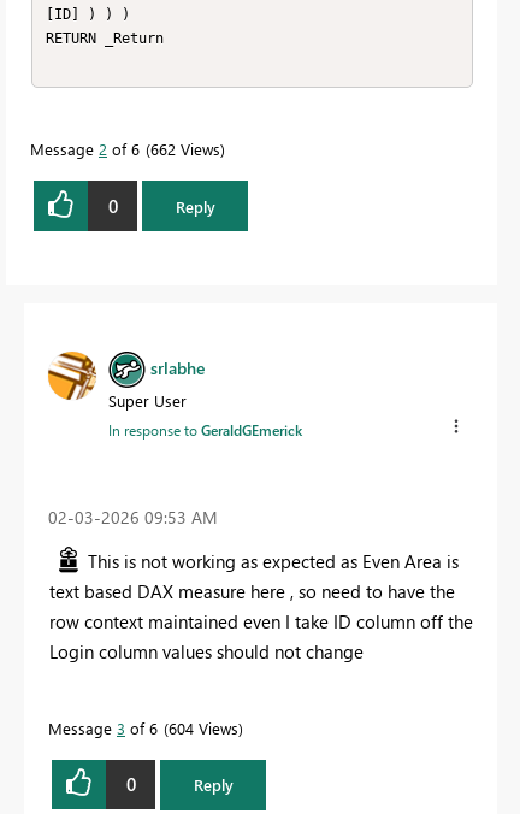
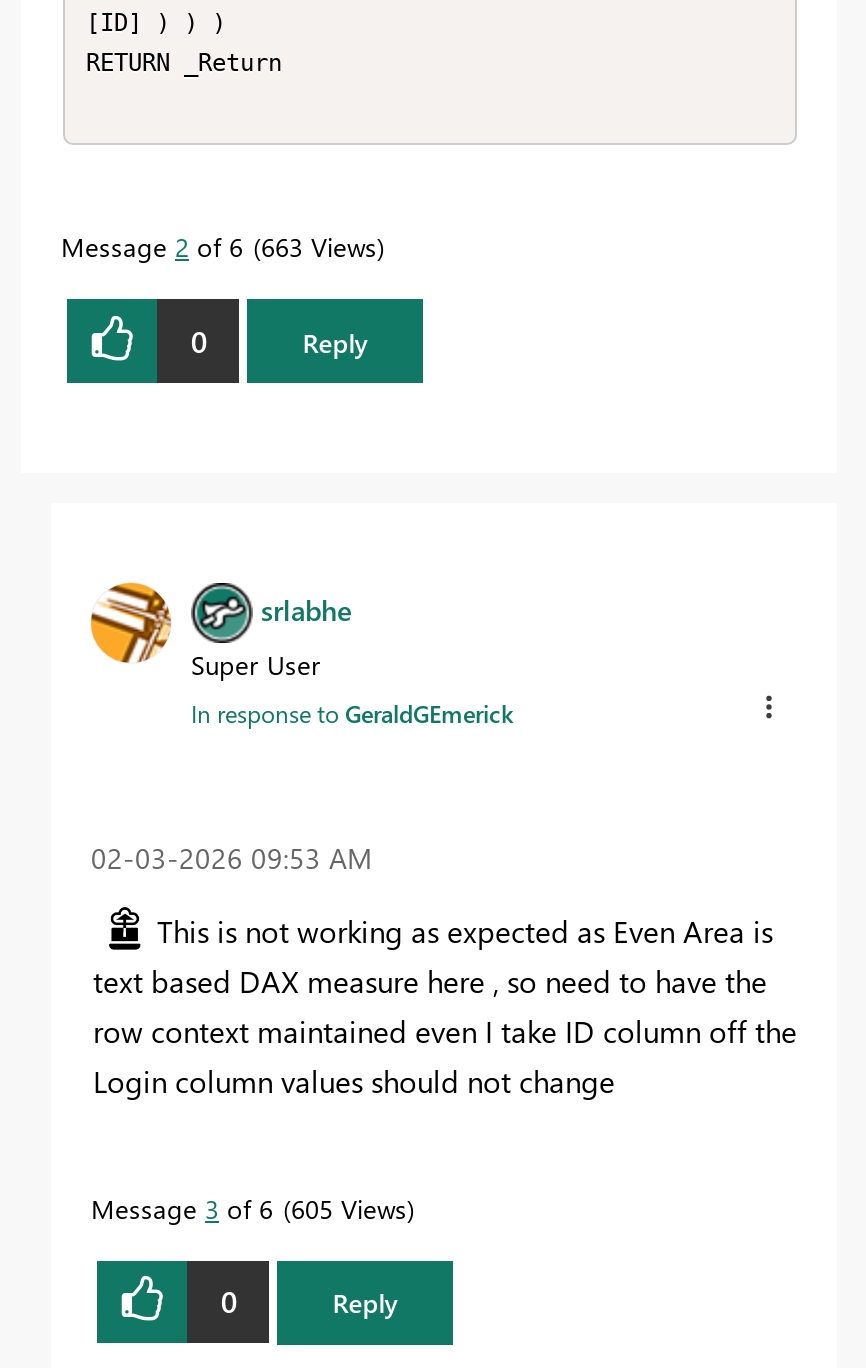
[30,139,220,159] Message 2 of 6 662 Views -> [61,229,377,263] Message 2 of 6 663 Views
[48,717,238,738] Message 3 of 6 604 Views -> [91,1190,407,1224] Message 3 of 6 605 Views

